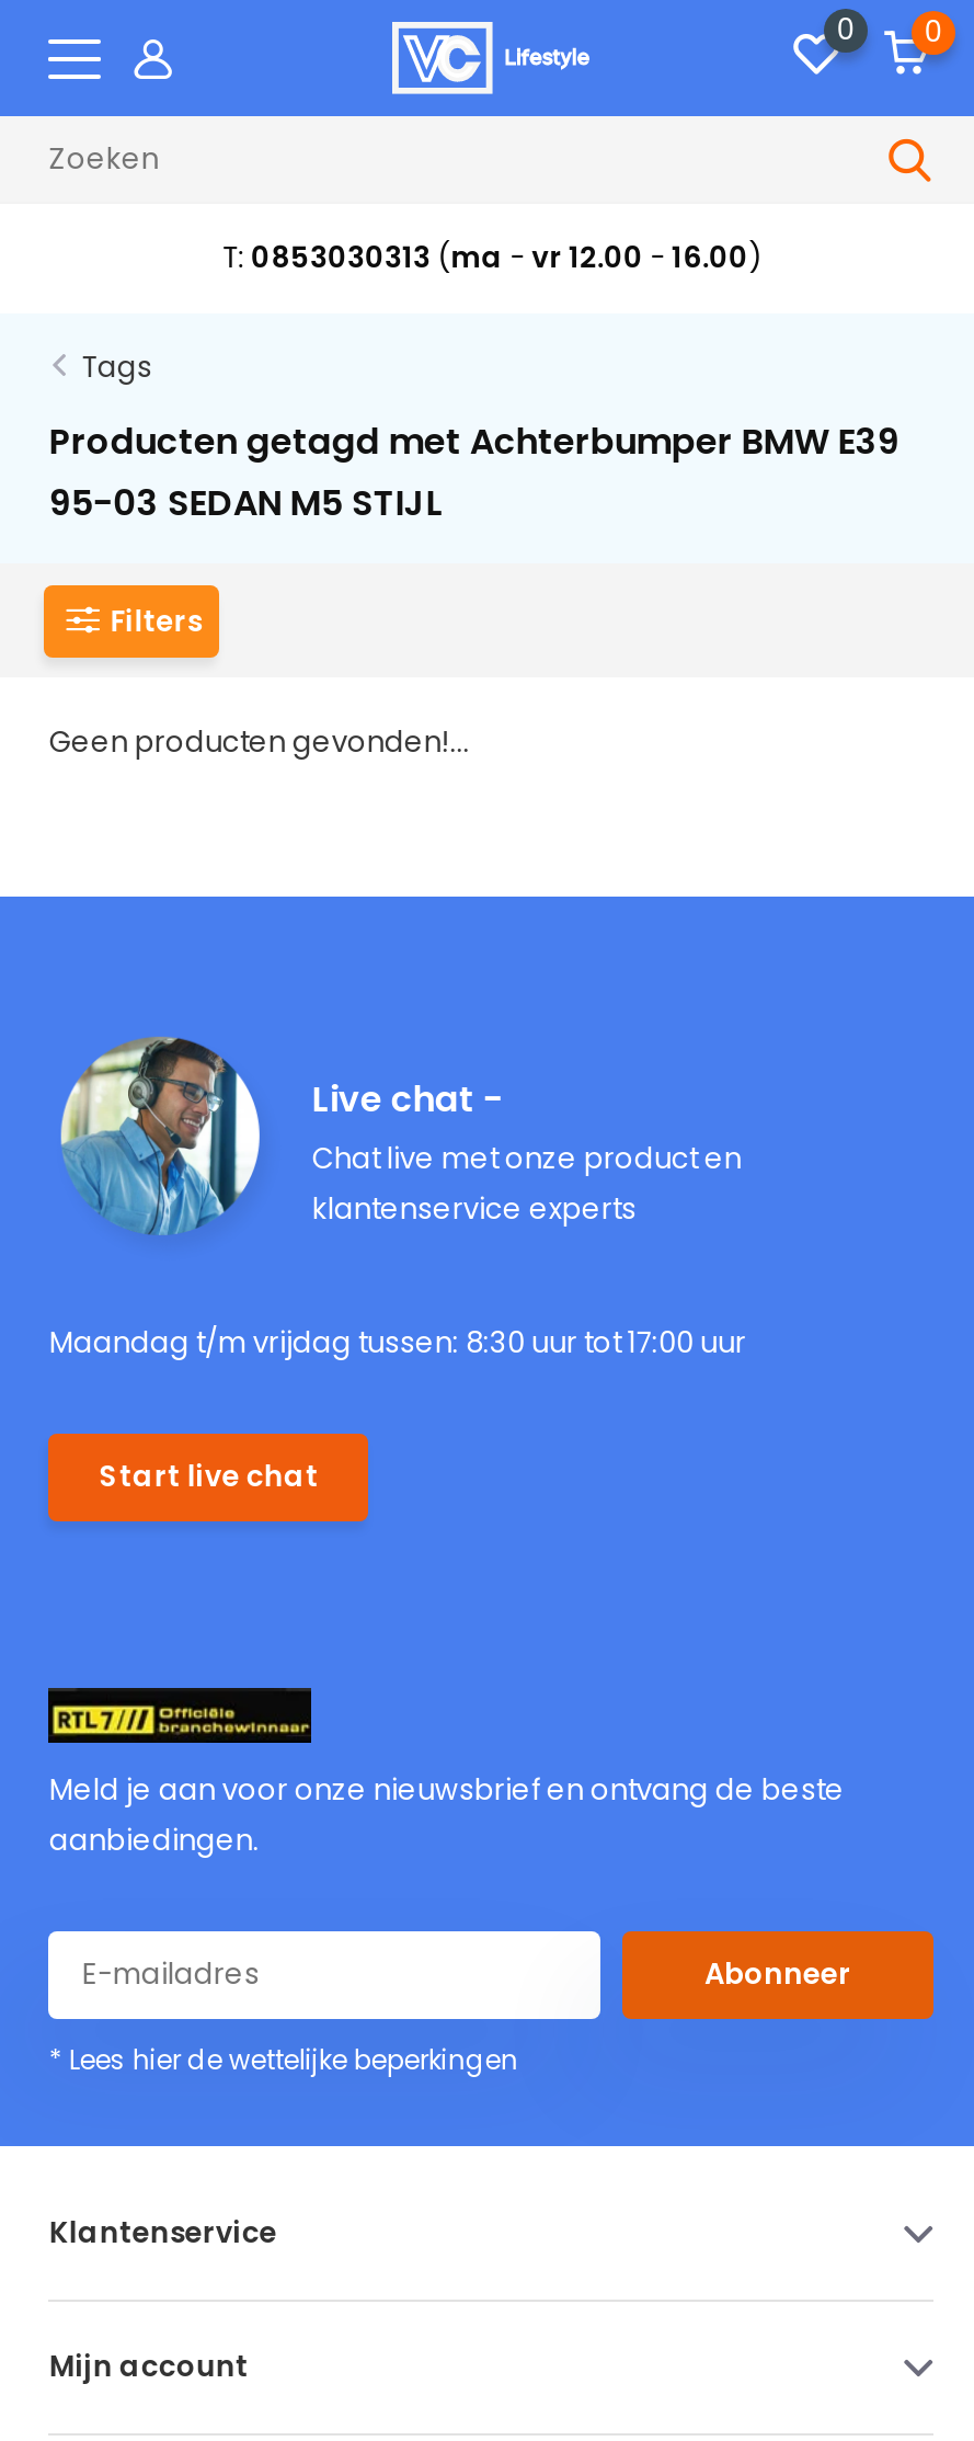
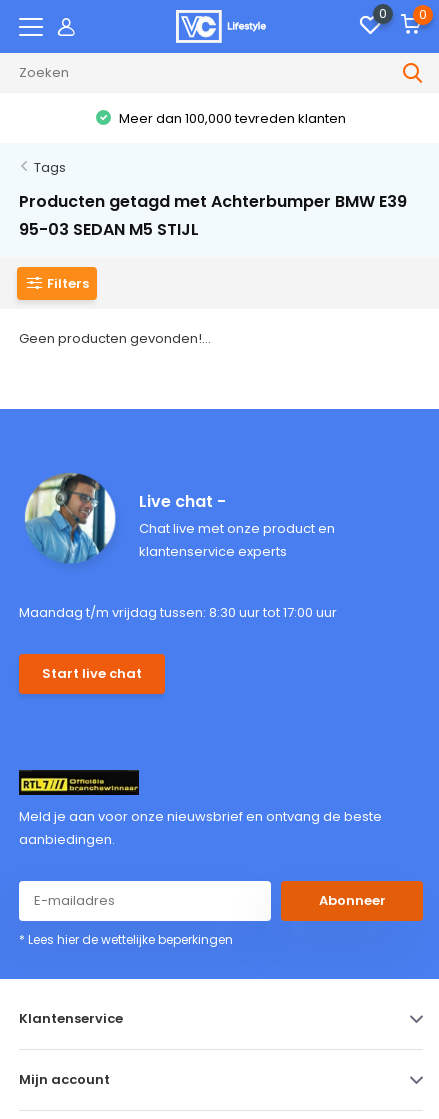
[223,237,762,278] T: 0853030313 (ma - vr 12.00 - 16.00) -> [116,108,346,127] Meer dan 100,000 tevreden klanten

